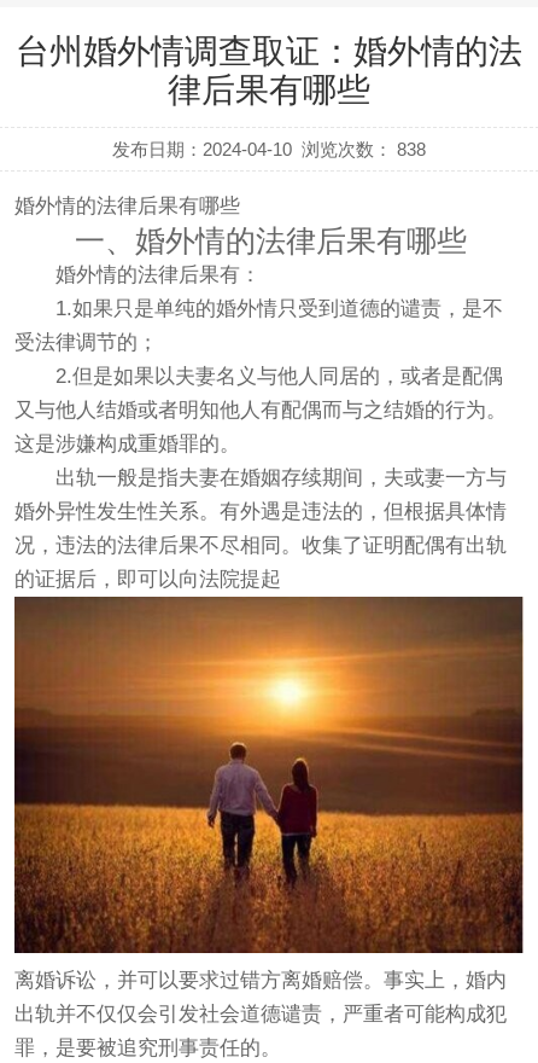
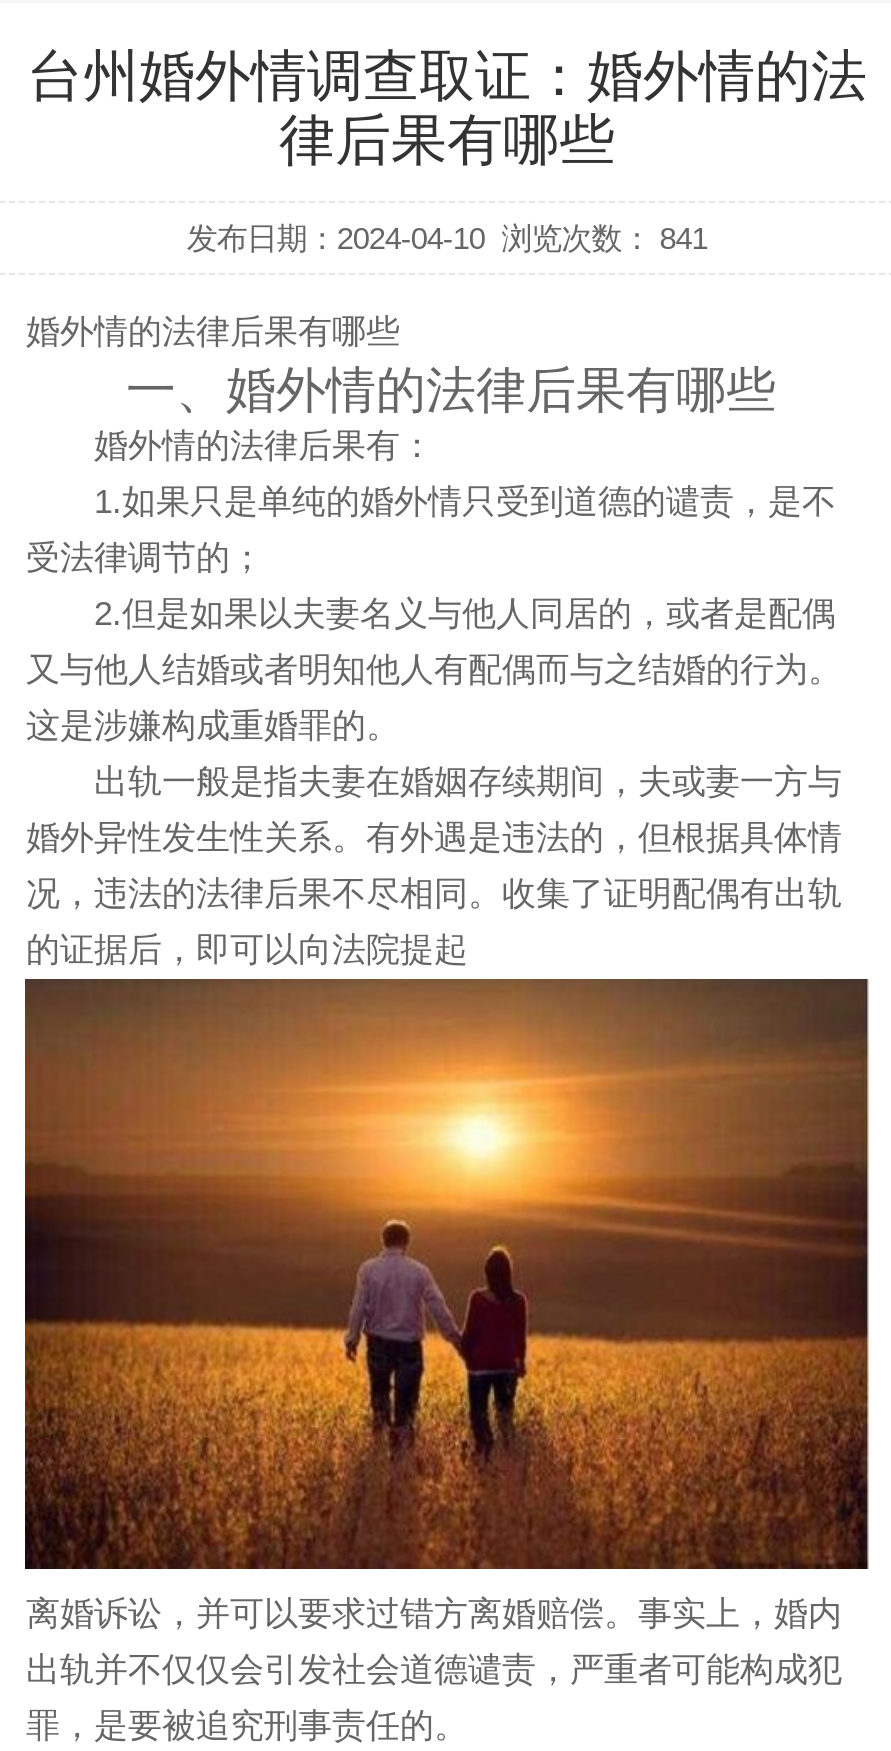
[112,139,426,159] 发布日期：2024-04-10 浏览次数：838 -> [187,221,707,255] 发布日期：2024-04-10 浏览次数：841

